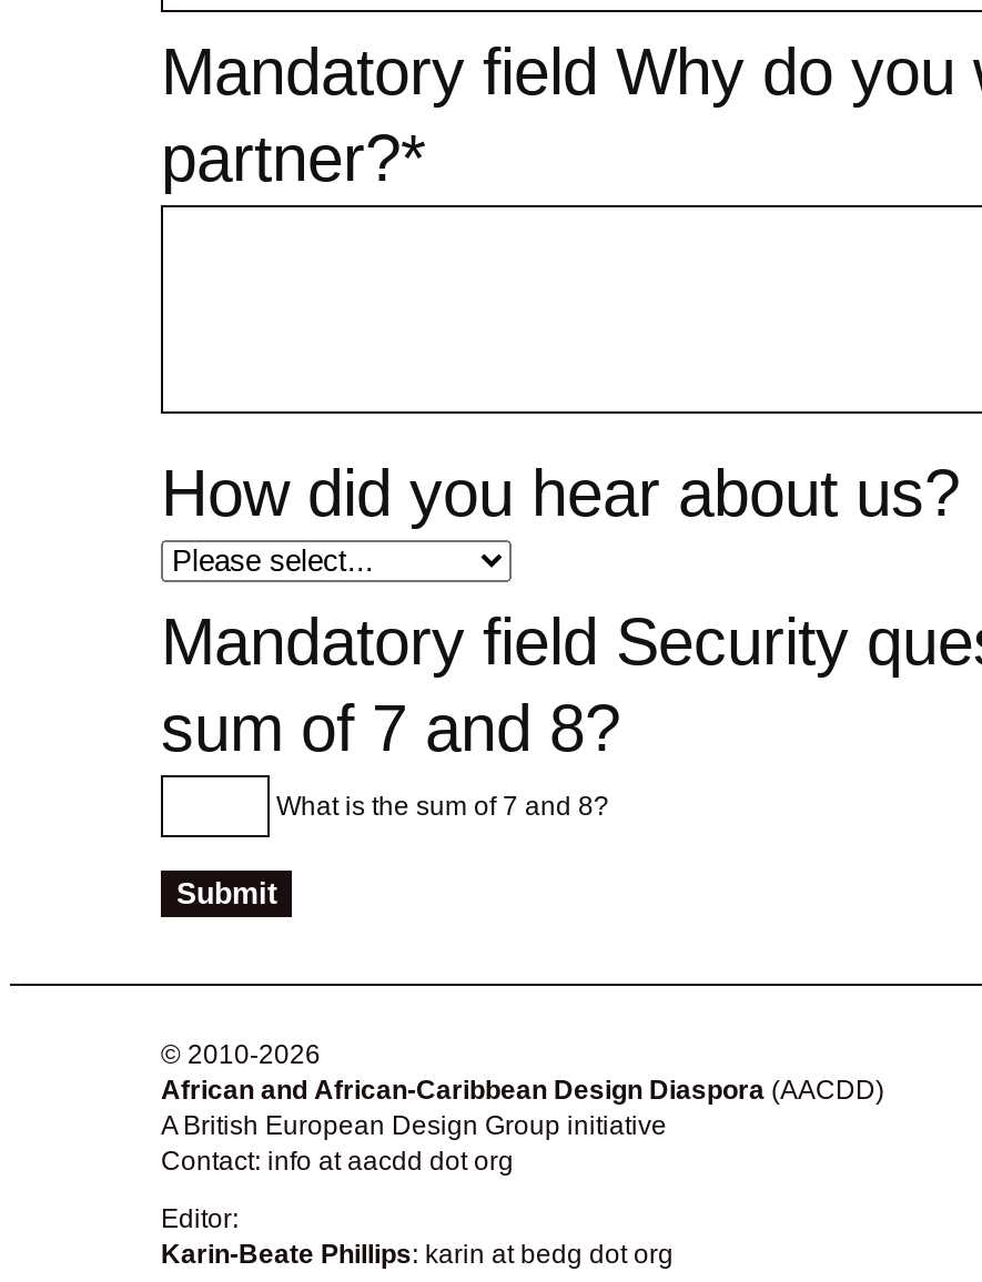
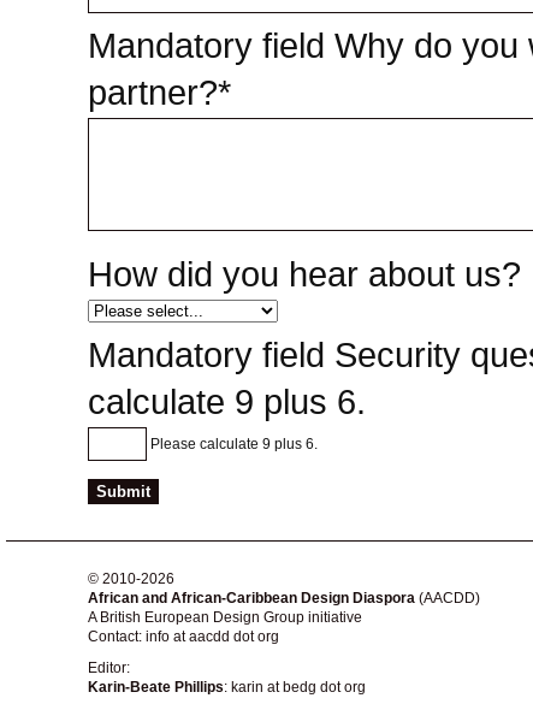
[161,691,620,822] sum of 7 and 8? | What is the sum of 7 and 8? -> [88,382,366,453] calculate 9 plus 6. | Please calculate 9 plus 6.

